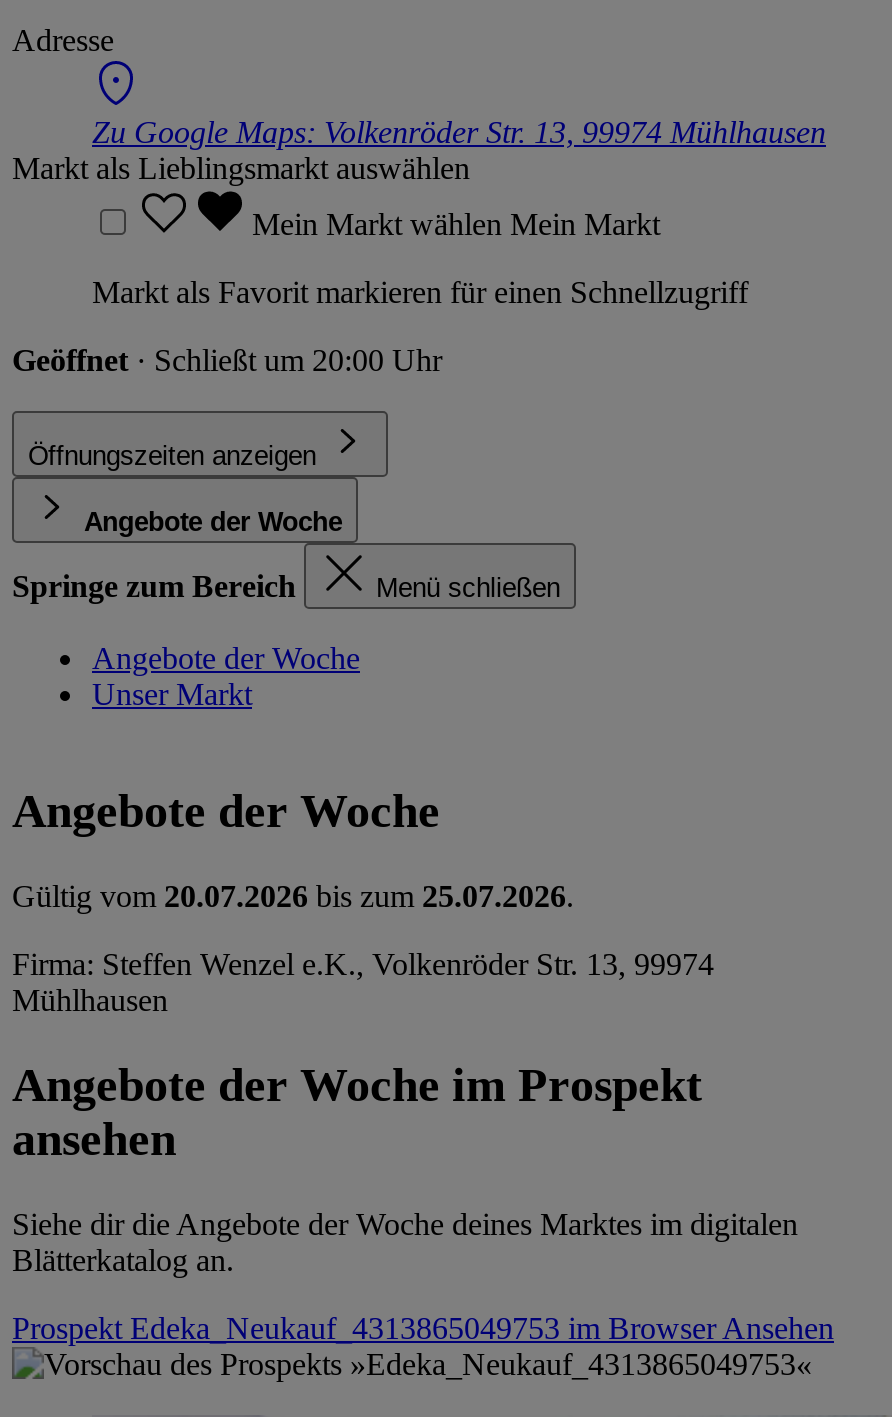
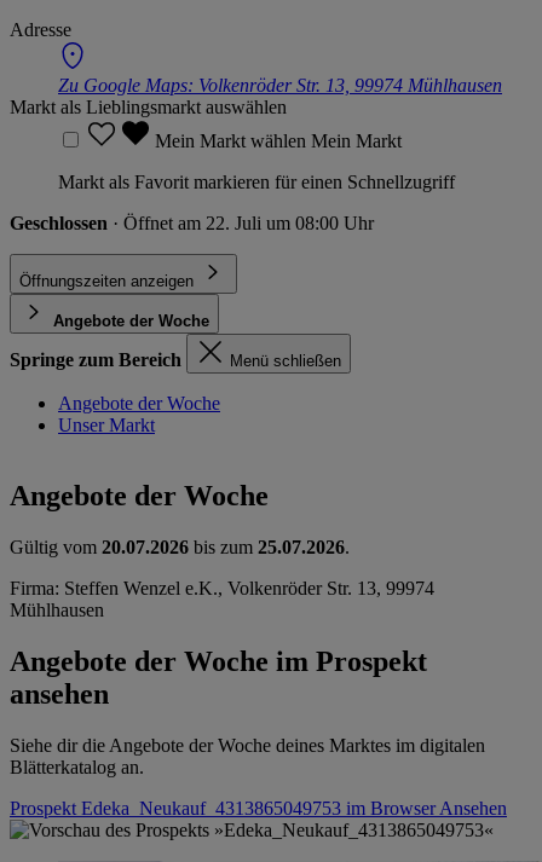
[12,342,442,376] Geöffnet · Schließt um 20:00 Uhr -> [10,212,374,233] Geschlossen · Öffnet am 22. Juli um 08:00 Uhr

